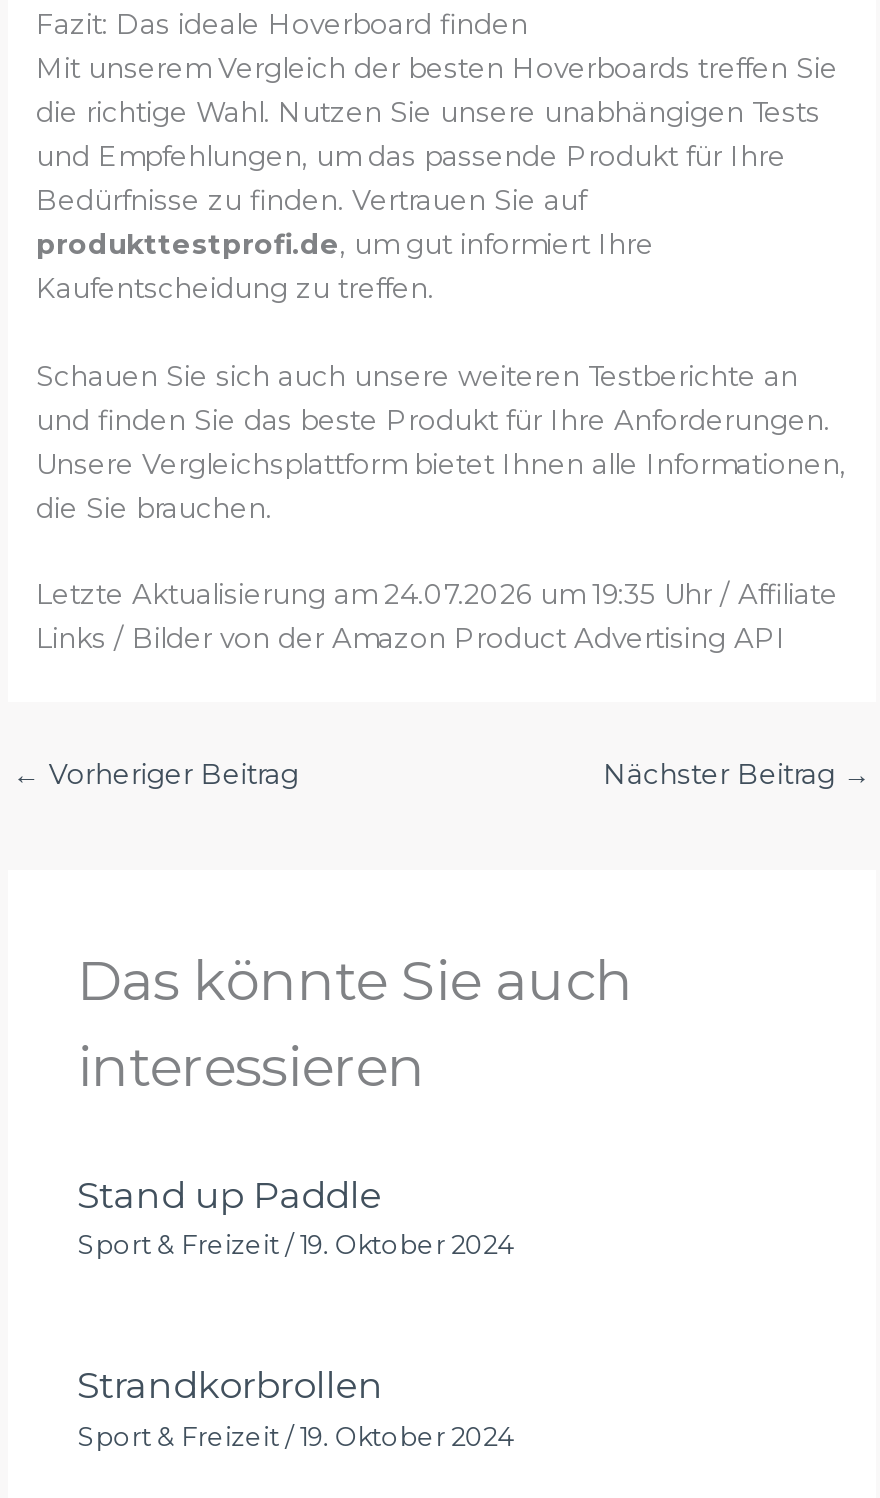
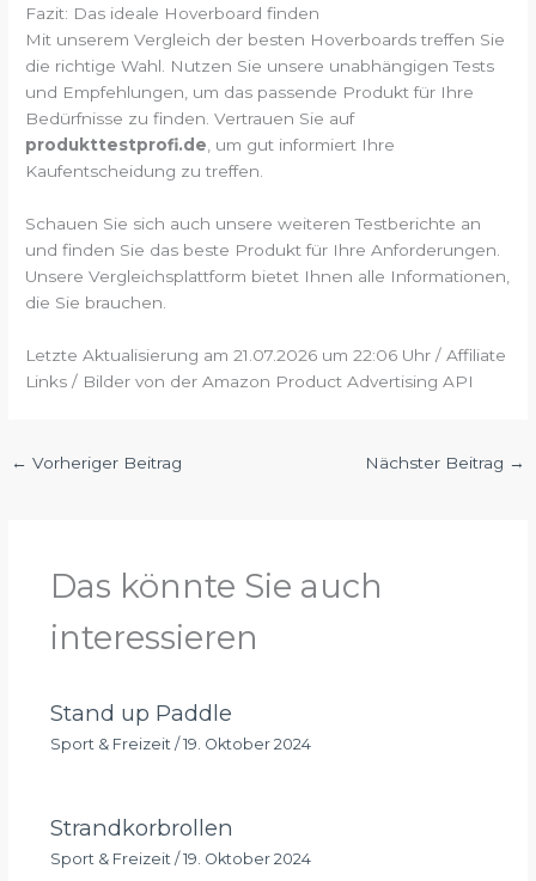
[36,578,838,610] Letzte Aktualisierung am 24.07.2026 um 19:35 Uhr / Affiliate -> [25,346,506,365] Letzte Aktualisierung am 21.07.2026 um 22:06 Uhr / Affiliate

